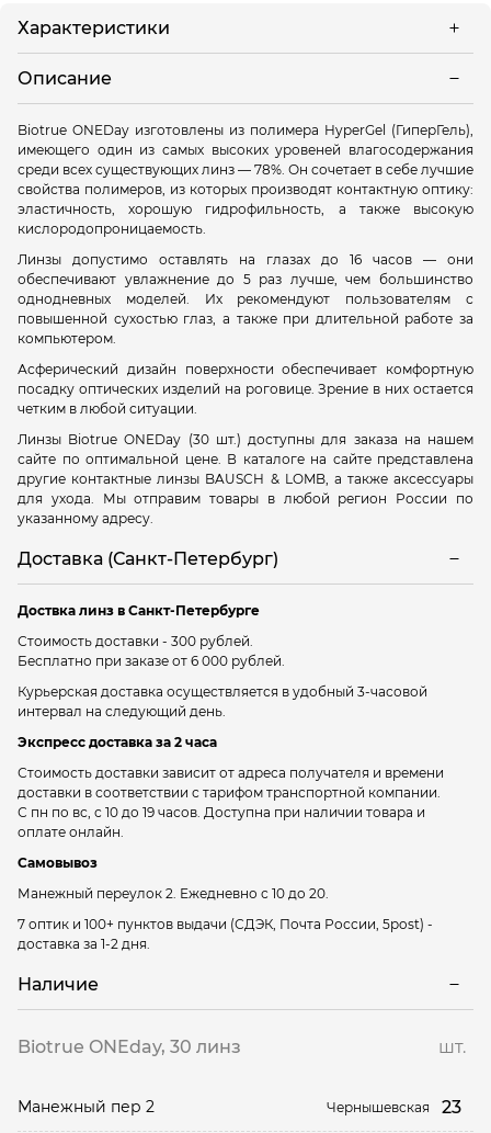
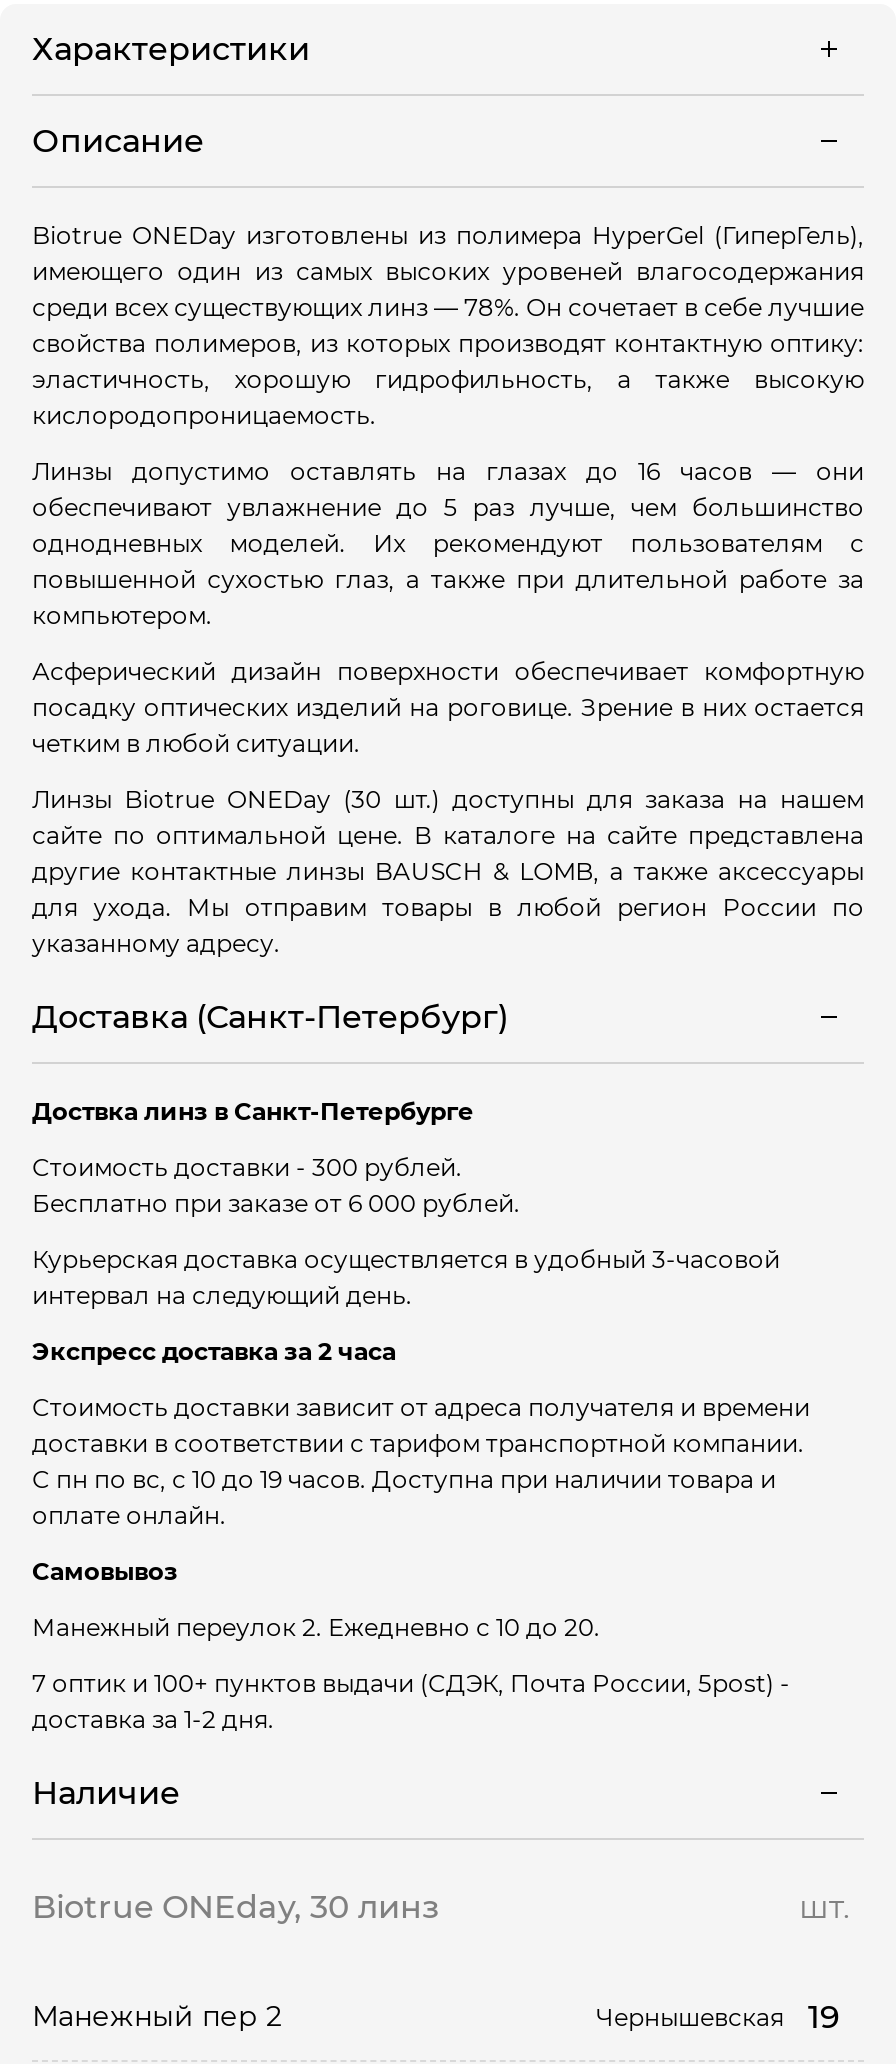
[327,1096,461,1117] Чернышевская 23 -> [596,1997,840,2035] Чернышевская 19

